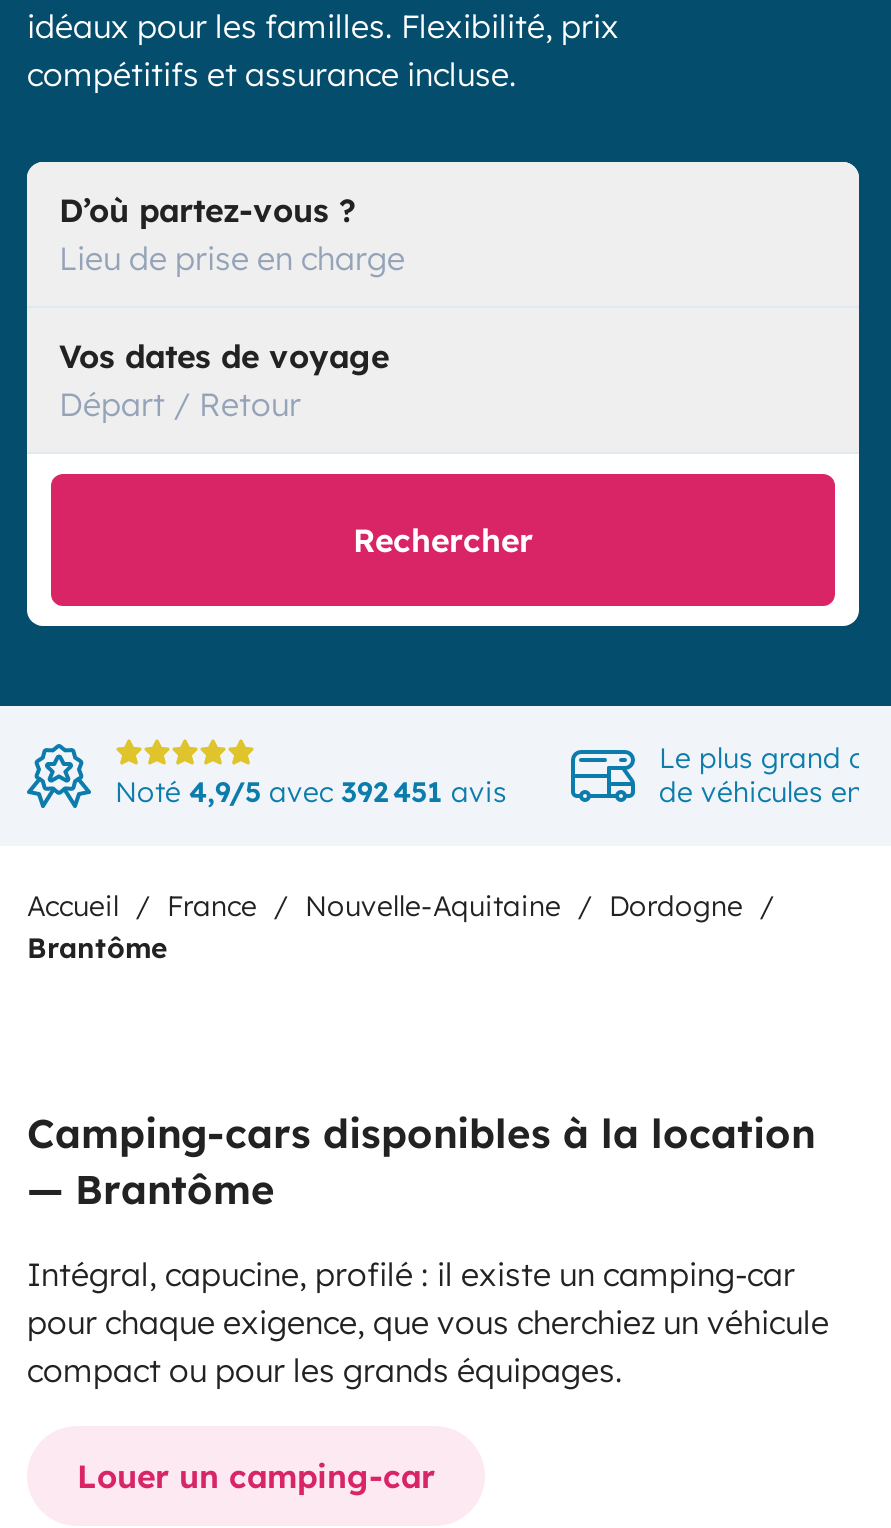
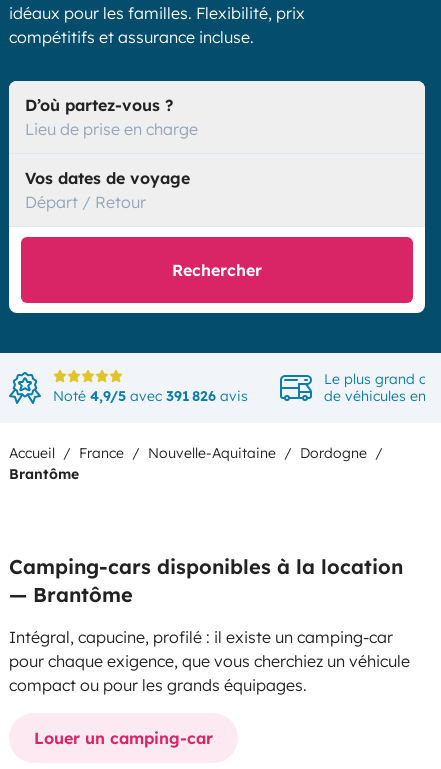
[115,774,507,810] Noté 4,9/5 avec 392 451 avis -> [53,387,248,405] Noté 4,9/5 avec 391 826 avis

